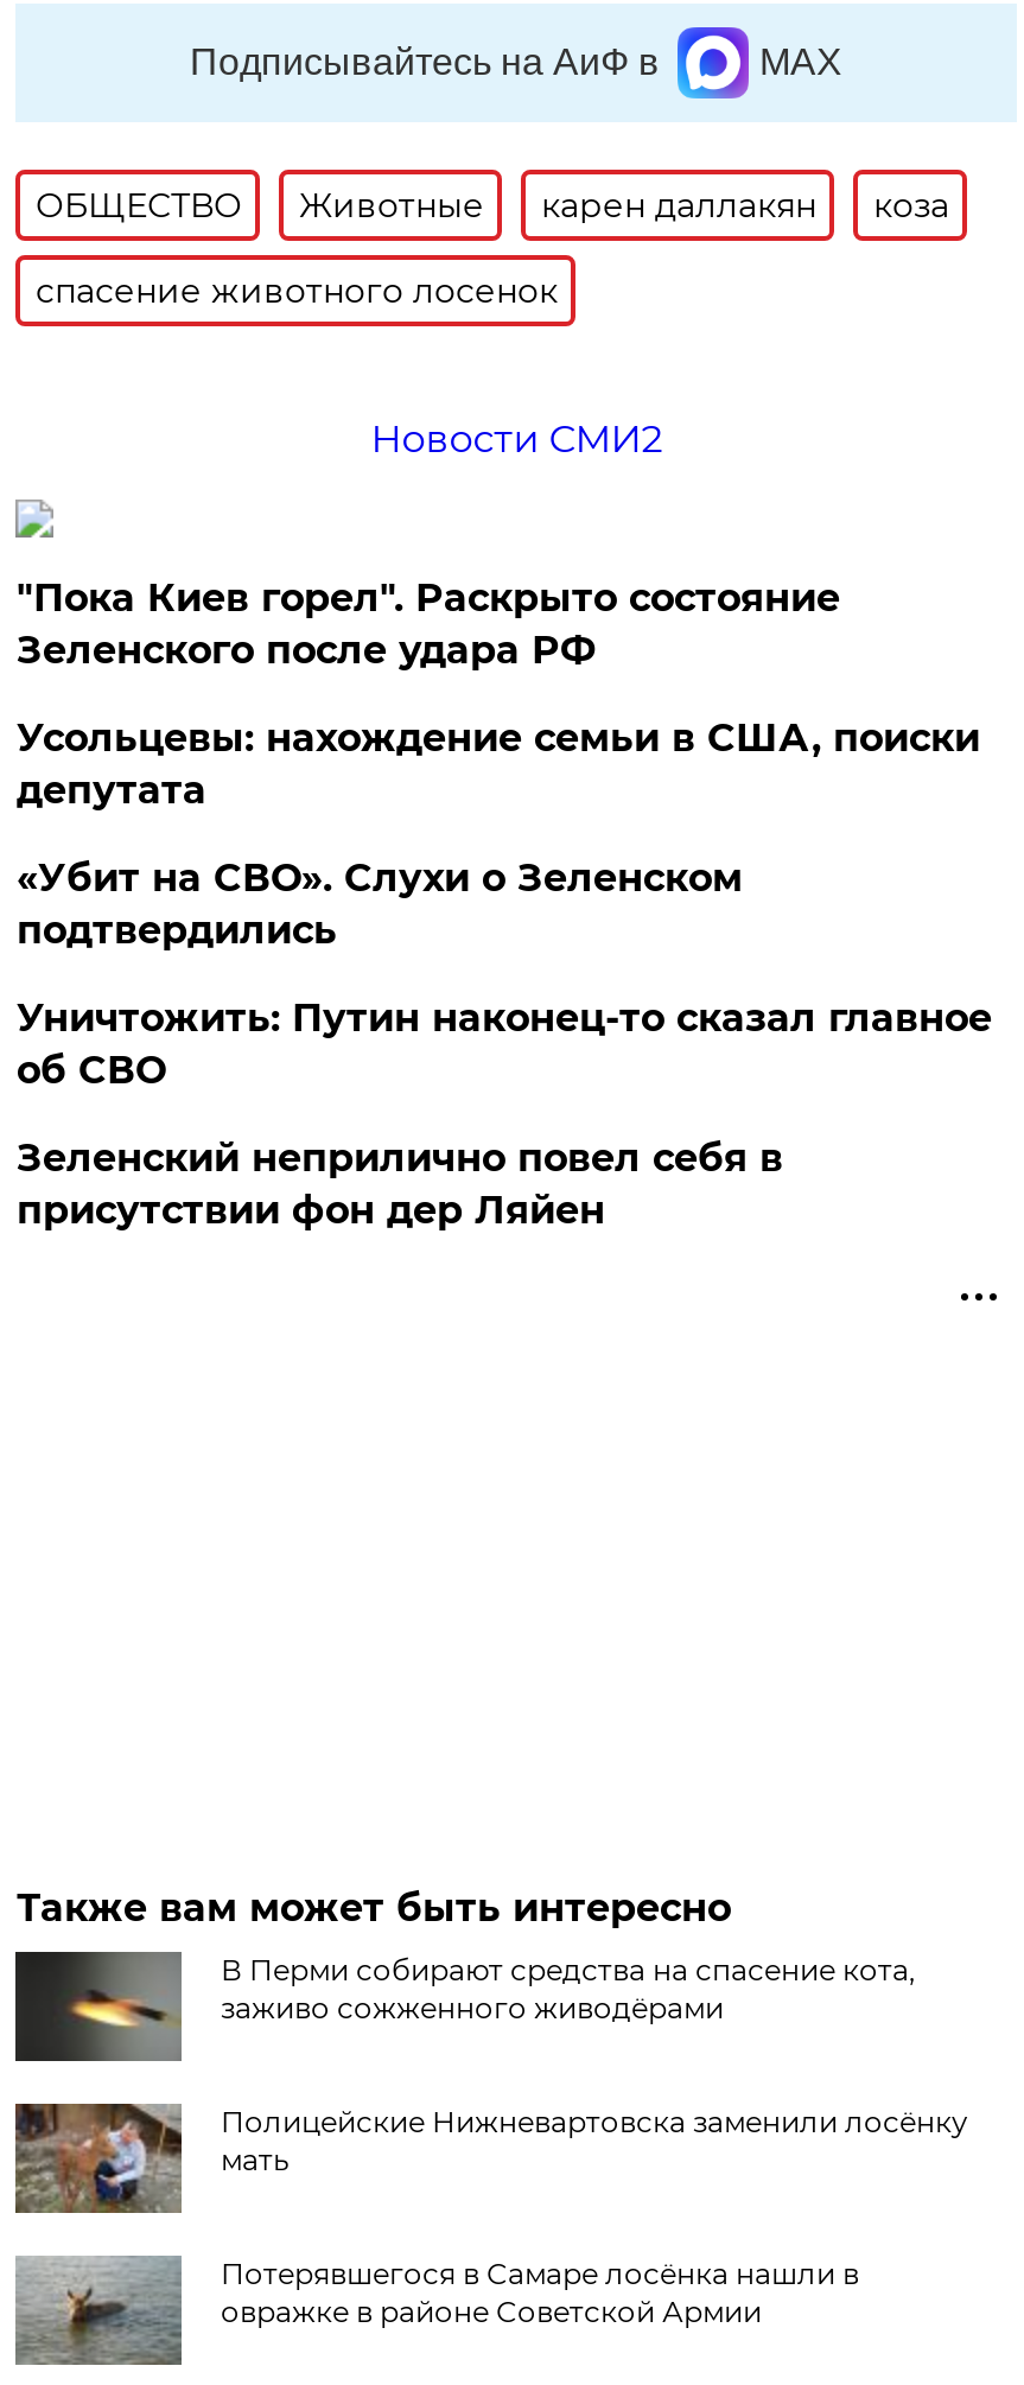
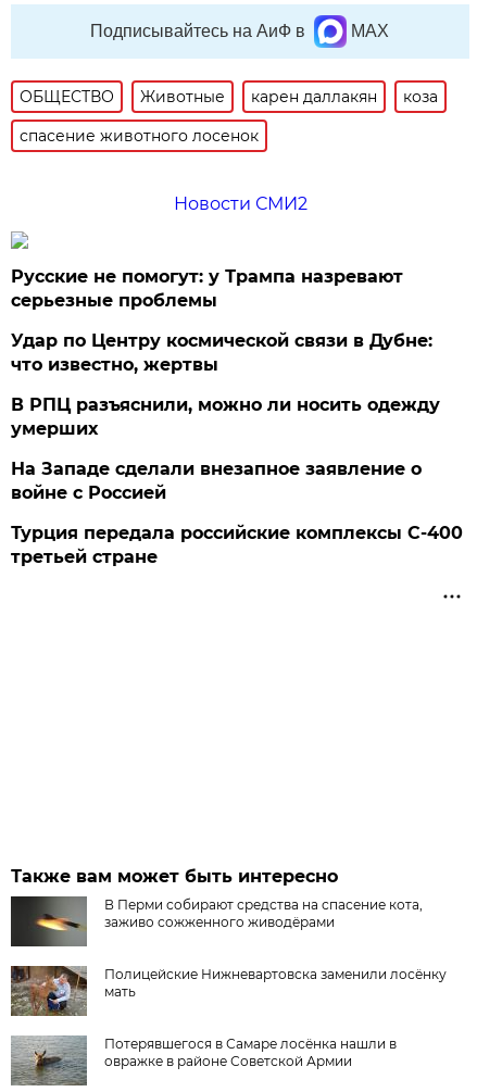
[16,575,840,673] "Пока Киев горел". Раскрыто состояние | Зеленского после удара РФ -> [11,266,404,311] Русские не помогут: у Трампа назревают | серьезные проблемы
[16,715,980,813] Усольцевы: нахождение семьи в США, поиски | депутата -> [11,330,433,375] Удар по Центру космической связи в Дубне: | что известно, жертвы
[16,855,743,953] «Убит на СВО». Слухи о Зеленском | подтвердились -> [11,394,440,439] В РПЦ разъяснили, можно ли носить одежду | умерших
[16,995,992,1093] Уничтожить: Путин наконец-то сказал главное | об СВО -> [11,458,422,503] На Западе сделали внезапное заявление о | войне с Россией
[16,1135,783,1233] Зеленский неприлично повел cебя в | присутствии фон дер Ляйен -> [11,523,463,567] Турция передала российские комплексы С-400 | третьей стране

